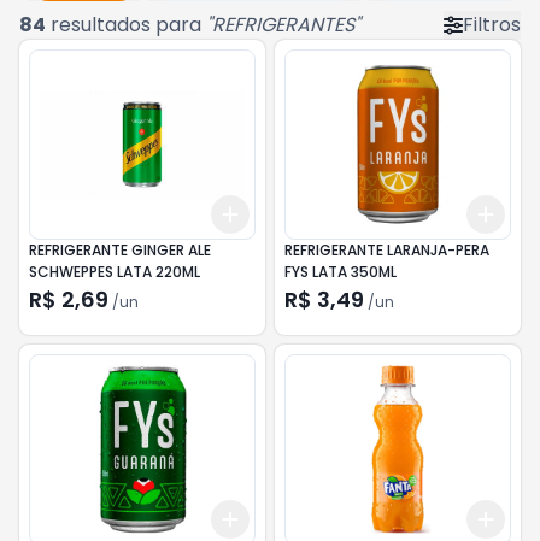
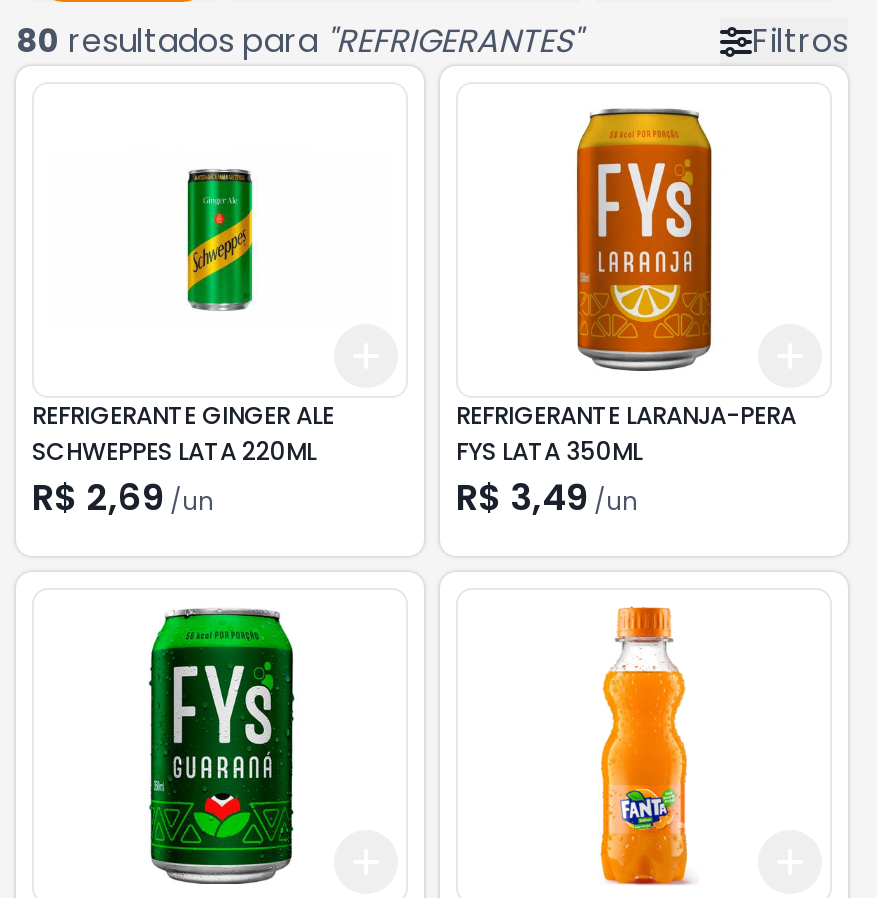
[19,11,360,39] 84 resultados para " REFRIGERANTES" -> [16,18,582,64] 80 resultados para " REFRIGERANTES"

